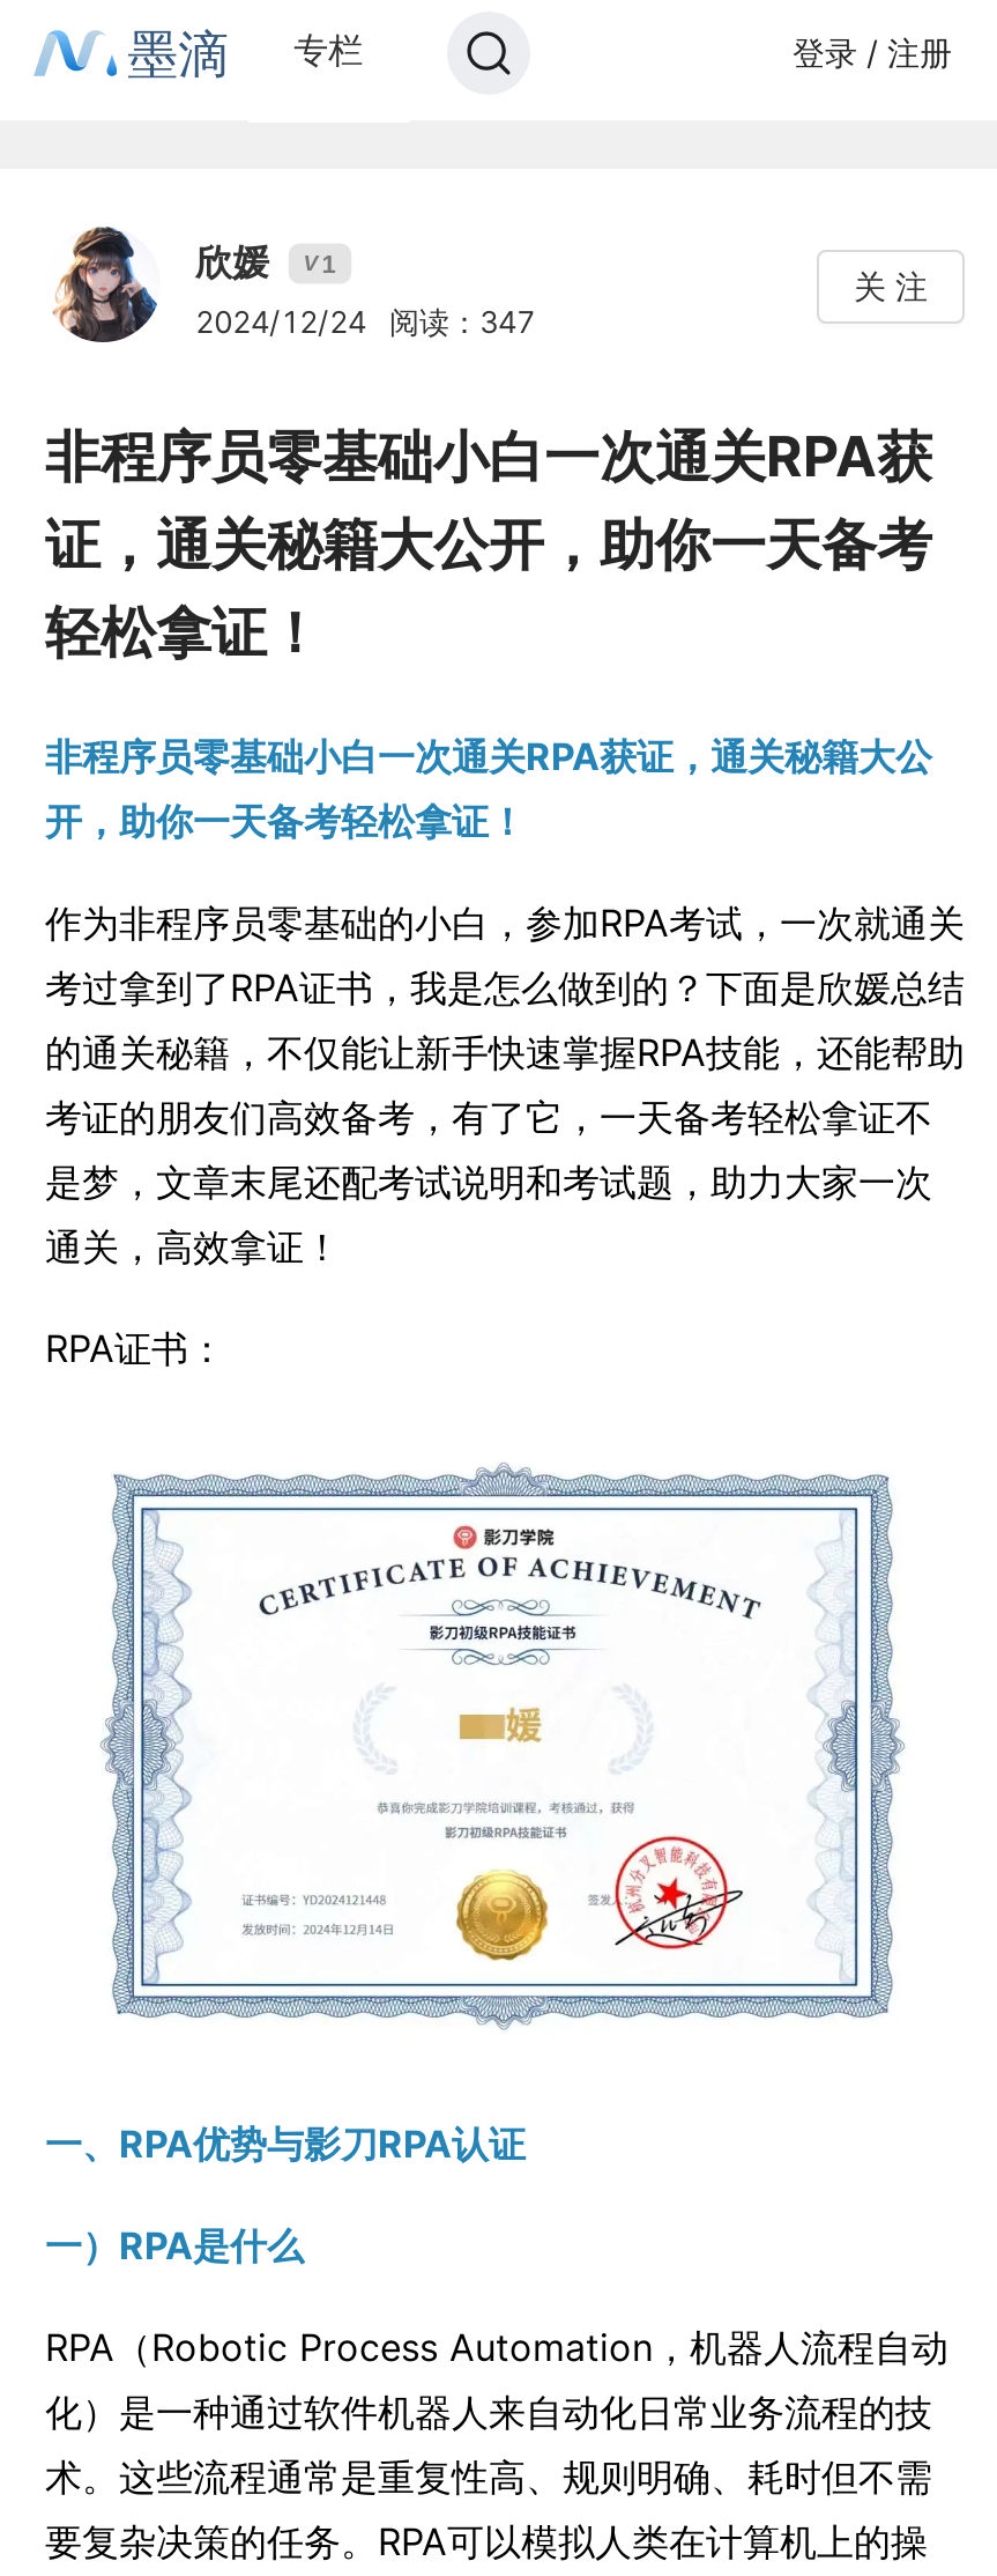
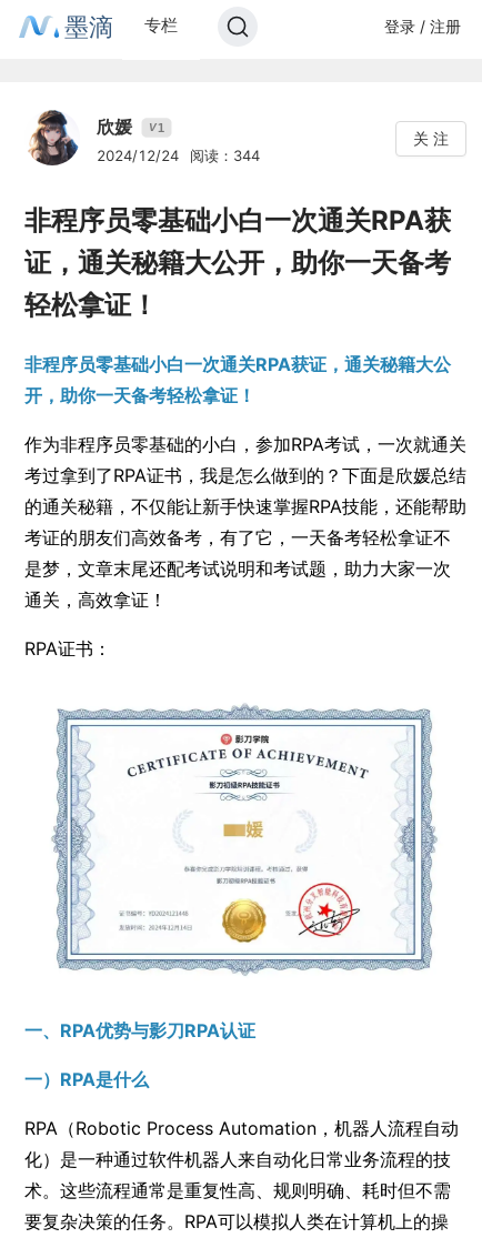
[195,303,535,340] 2024/12/24 阅读：347 -> [97,147,260,164] 2024/12/24 阅读：344

